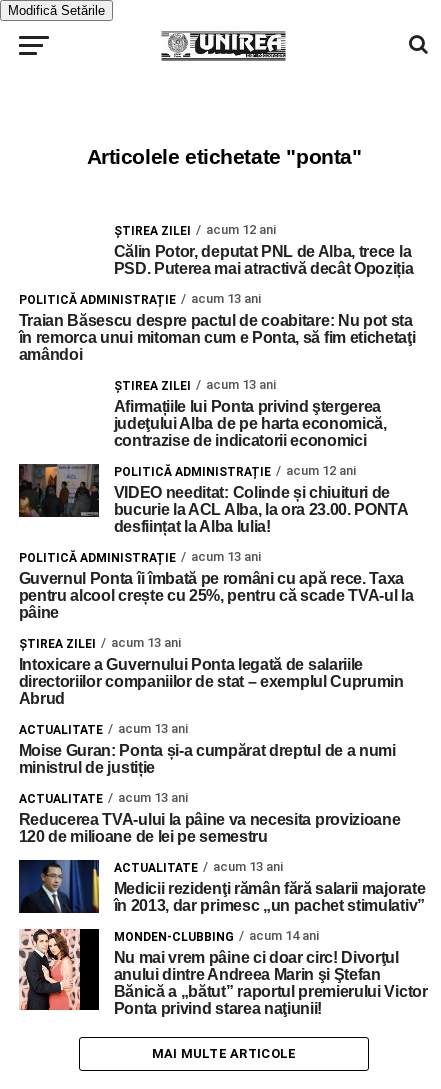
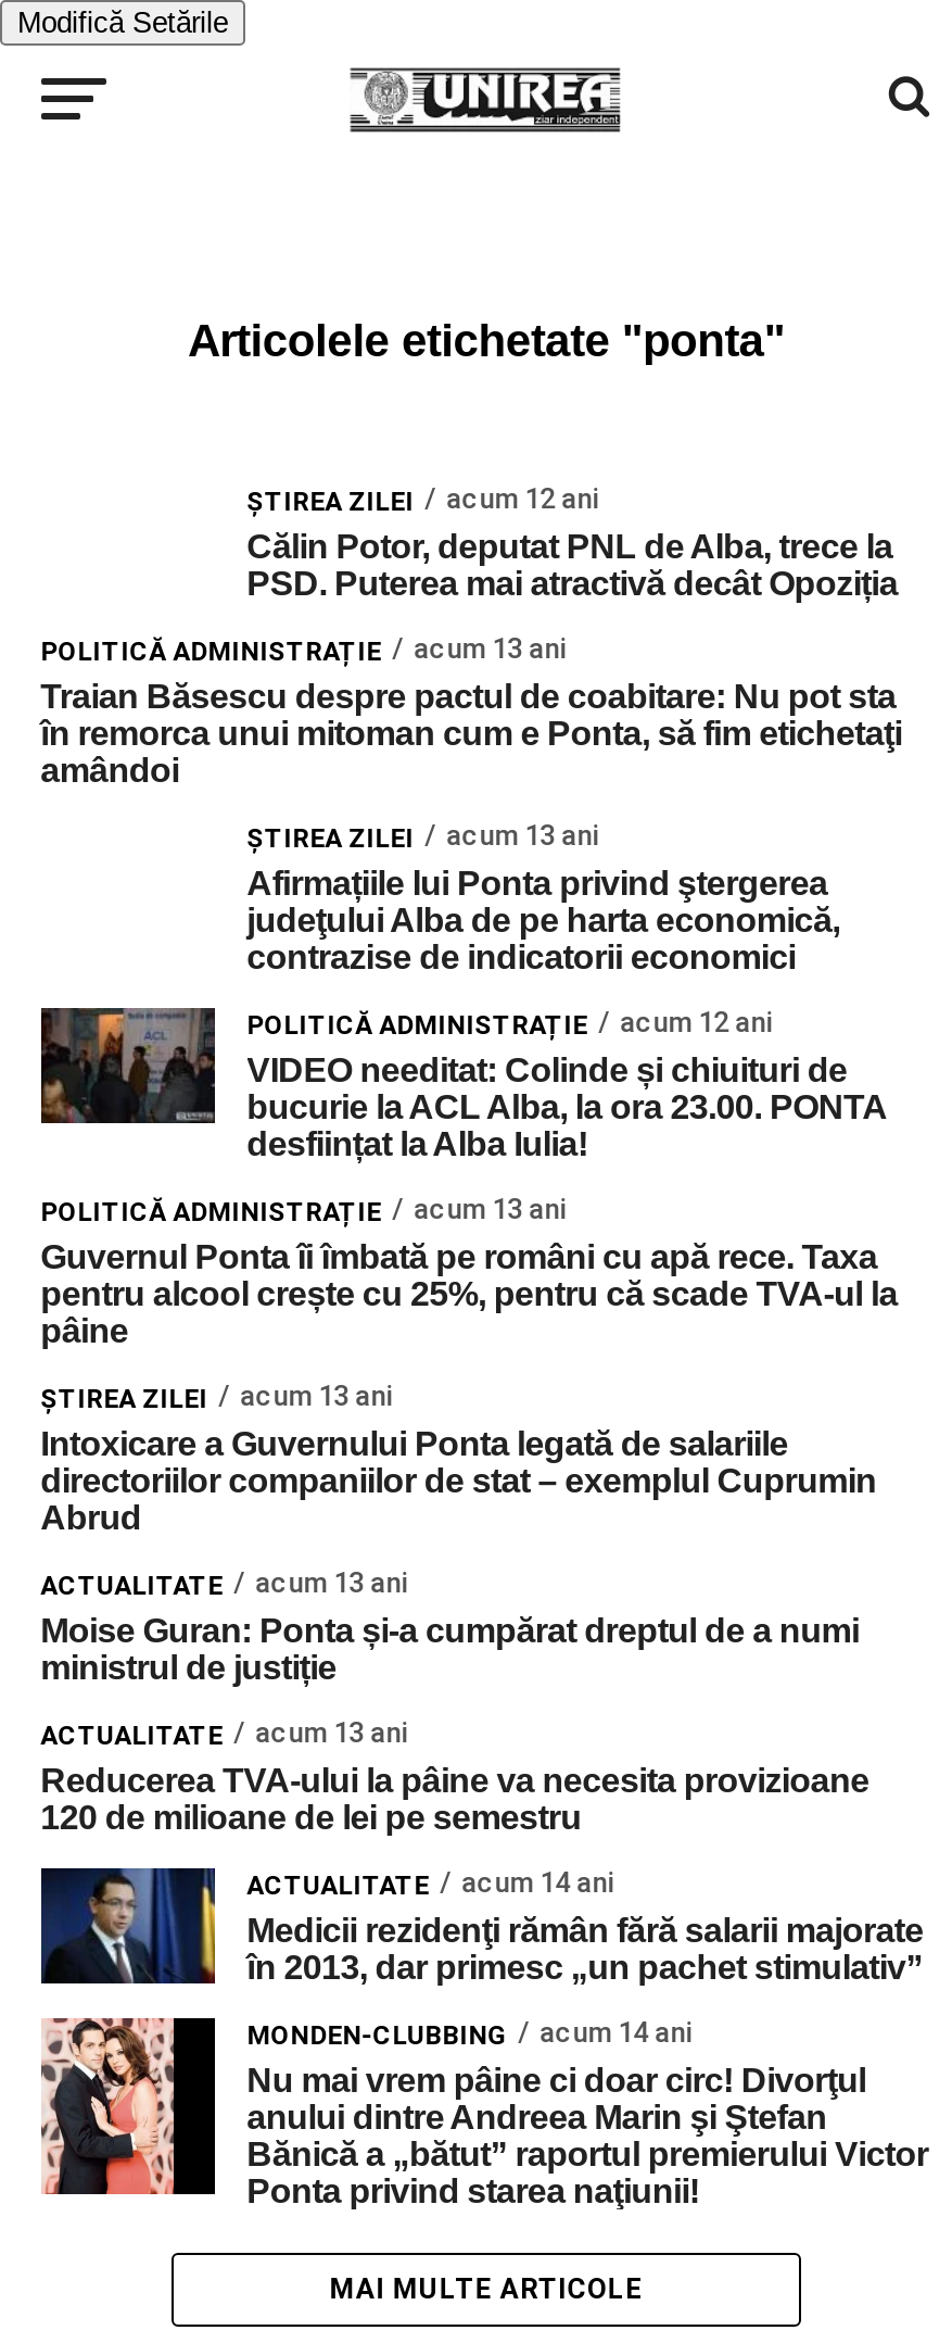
[114,859,283,875] ACTUALITATE acum 13 ani -> [247,1866,614,1901] ACTUALITATE acum 14 ani

